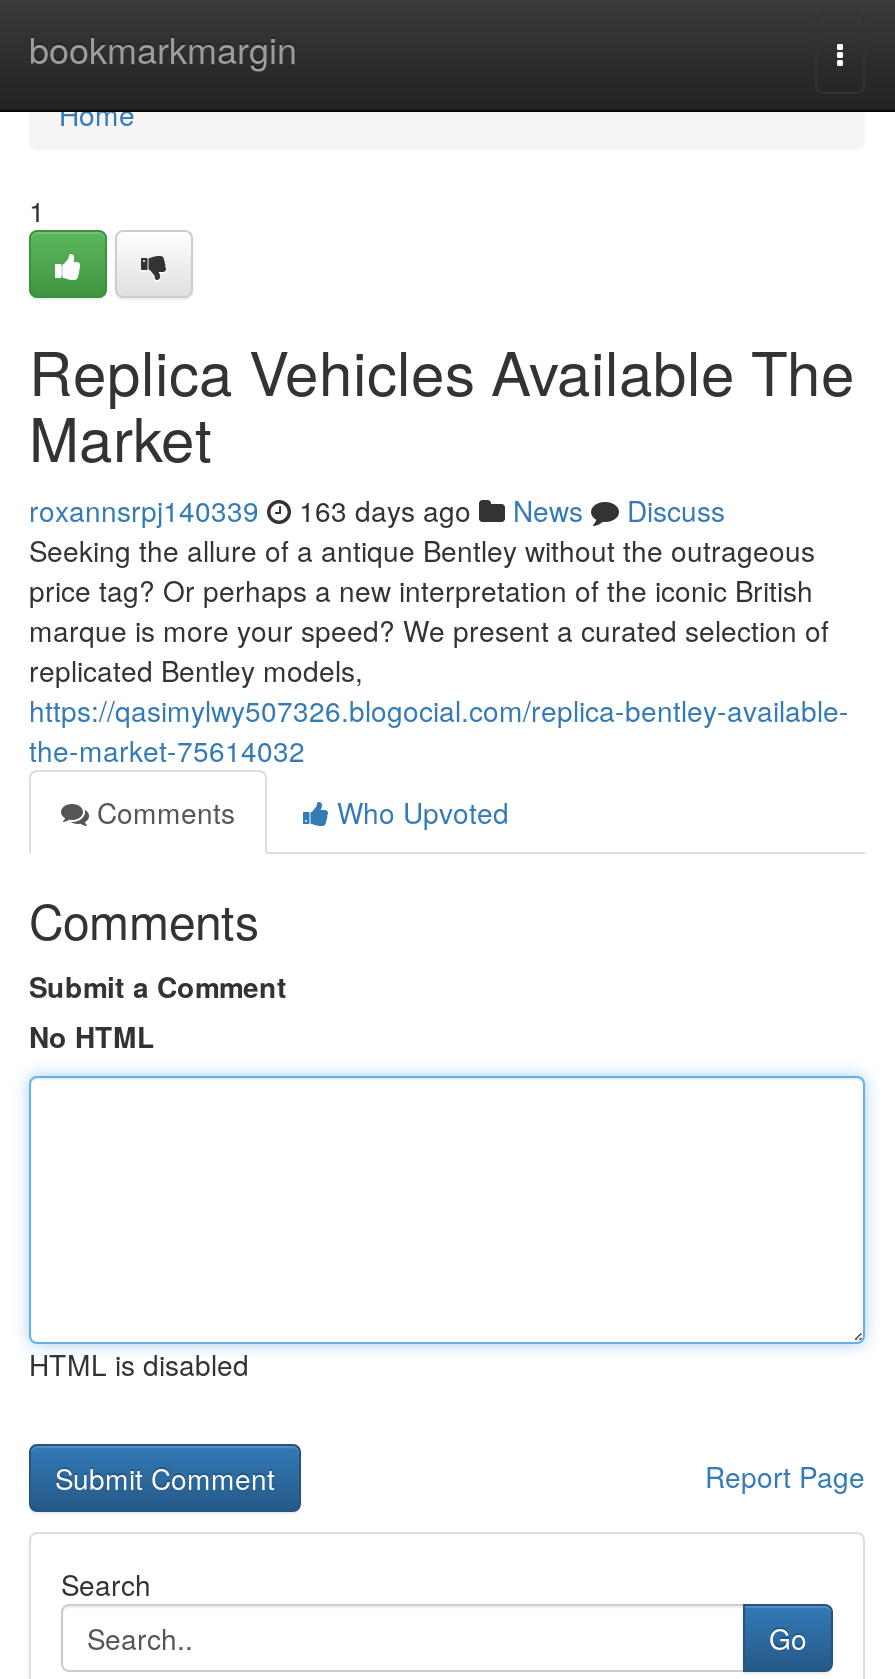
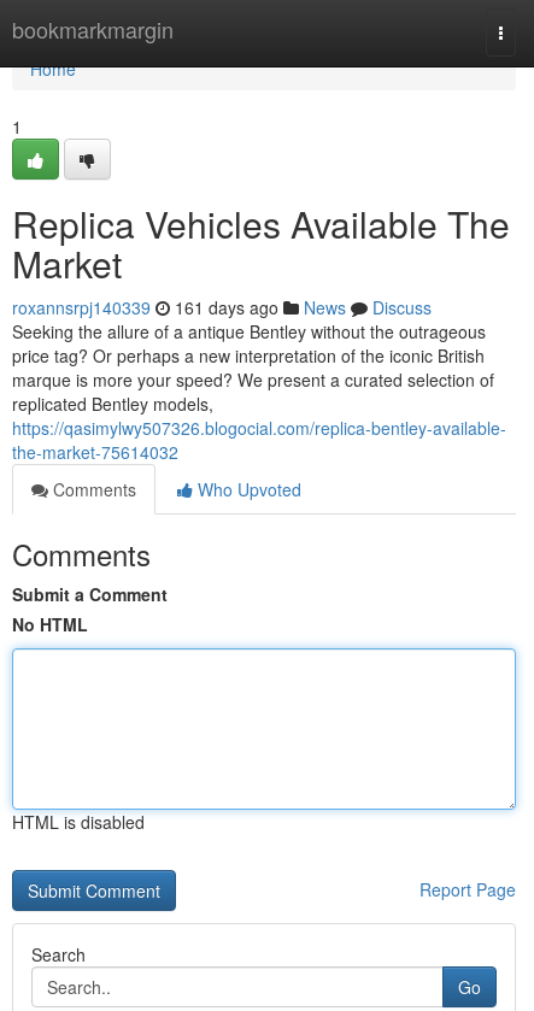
[29,490,725,530] roxannsrpj140339 163 days ago News Discuss -> [12,295,432,319] roxannsrpj140339 161 days ago News Discuss

